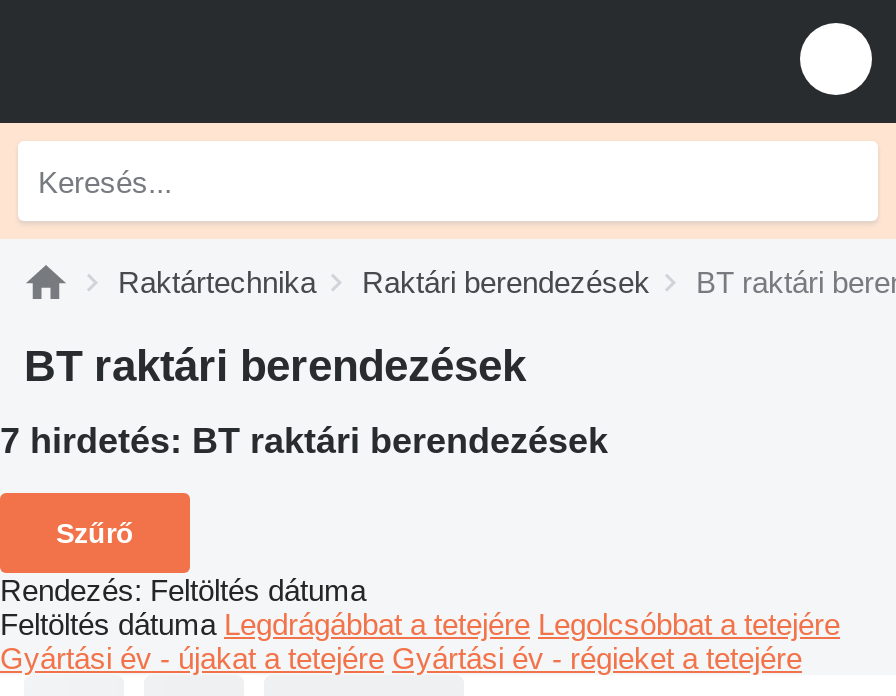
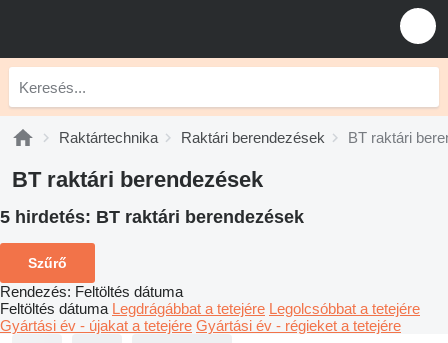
[0,421,608,461] 7 hirdetés: BT raktári berendezések -> [0,207,304,227] 5 hirdetés: BT raktári berendezések

